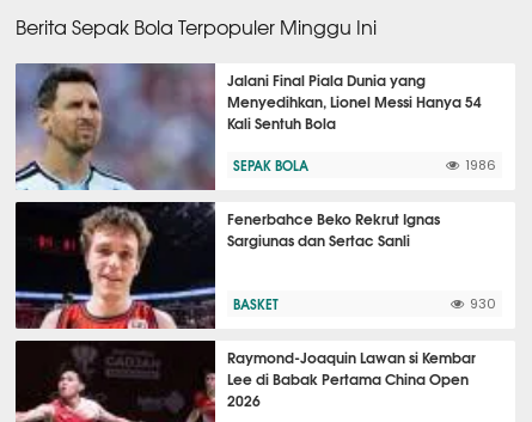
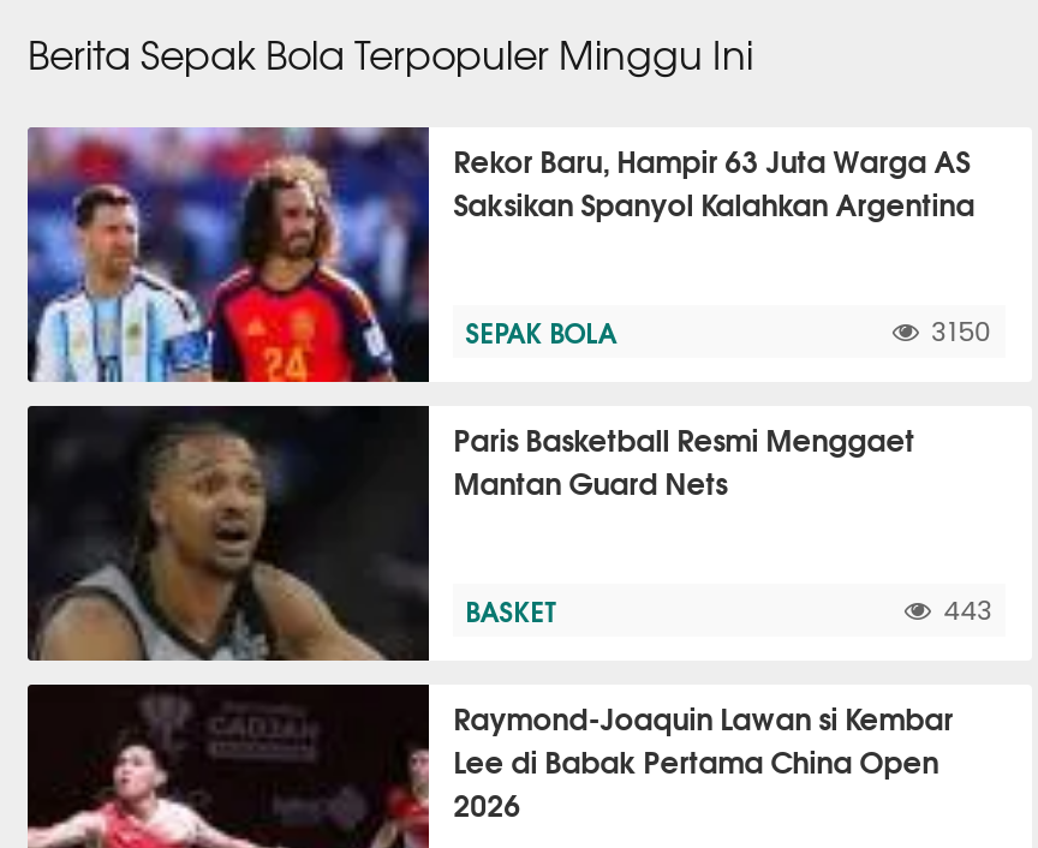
[16,63,482,191] [image] | Jalani Final Piala Dunia yang | Menyedihkan, Lionel Messi Hanya 54 | Kali Sentuh Bola -> [25,127,975,384] [image] | Rekor Baru, Hampir 63 Juta Warga AS | Saksikan Spanyol Kalahkan Argentina
[465,159,496,172] 1986 -> [931,320,994,346] 3150
[14,202,440,330] [image] | Fenerbahce Beko Rekrut Ignas | Sargiunas dan Sertac Sanli -> [28,408,915,663] [image] | Paris Basketball Resmi Menggaet | Mantan Guard Nets
[470,298,496,311] 930 -> [943,598,994,625] 443

